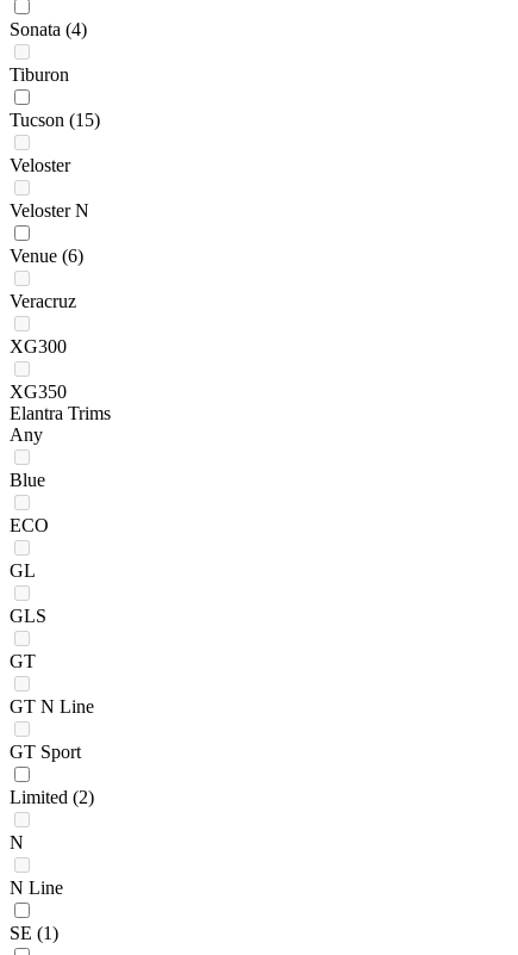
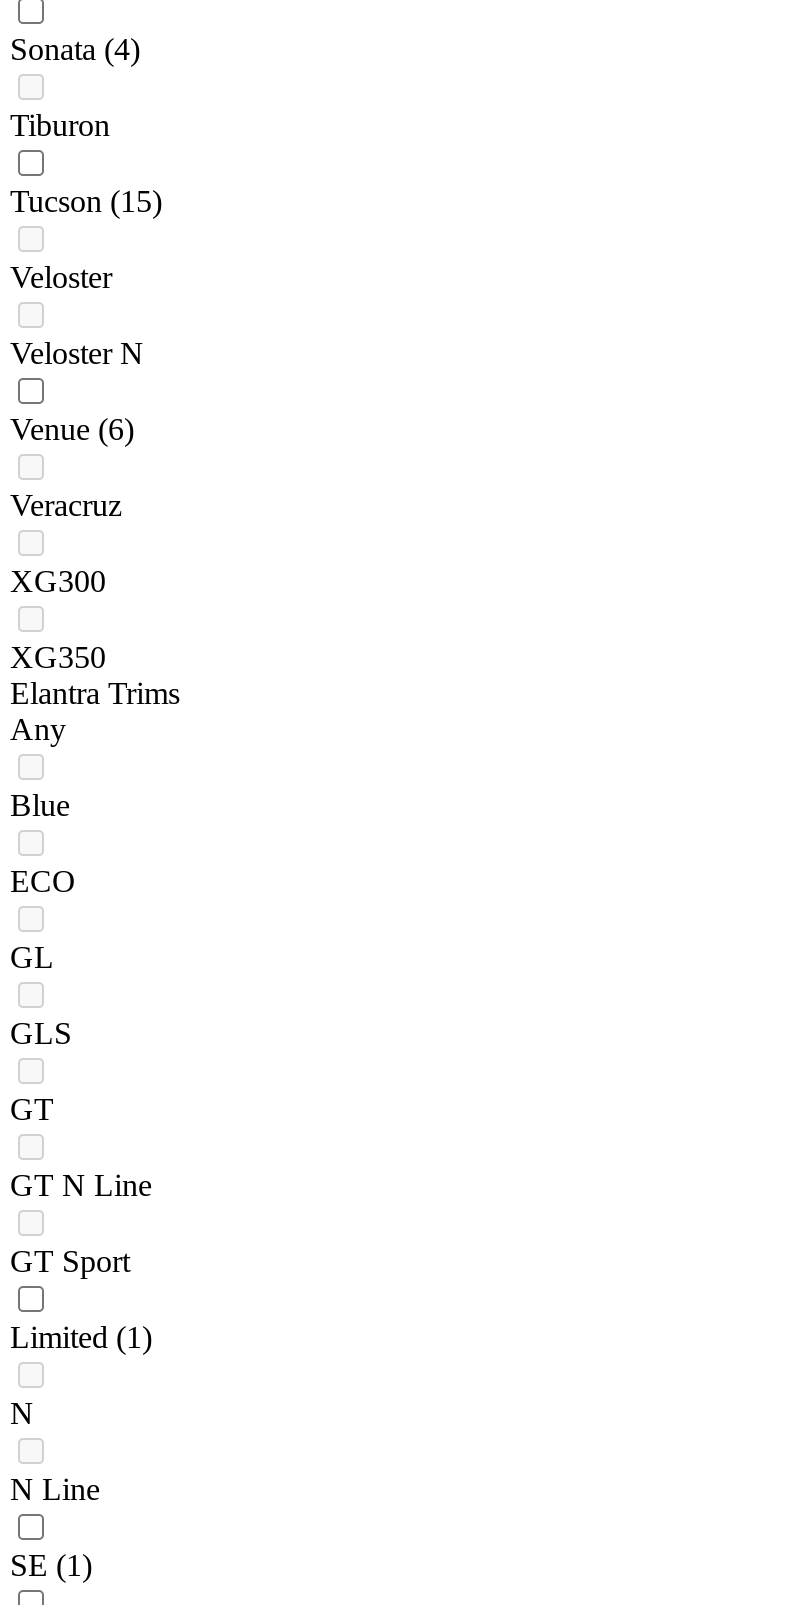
[10,787,94,808] Limited (2) -> [10,1321,152,1355] Limited (1)

